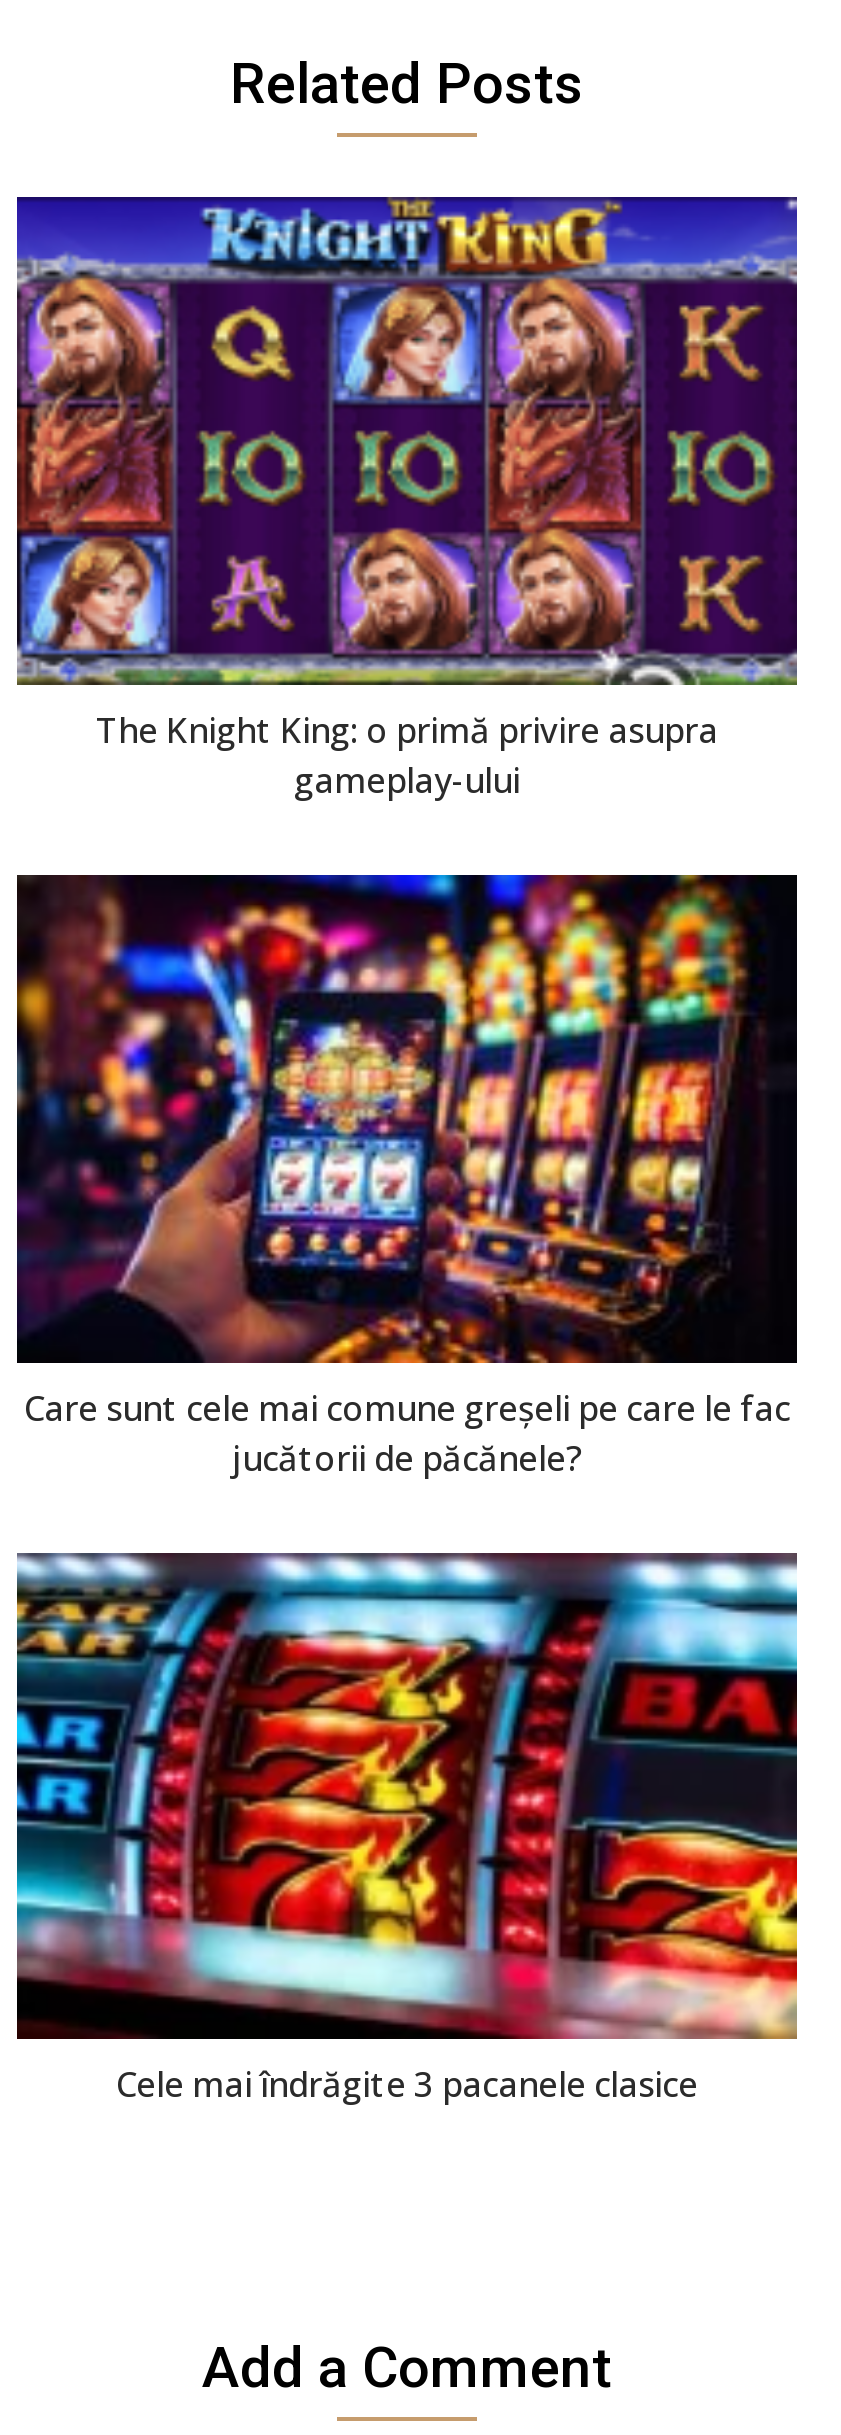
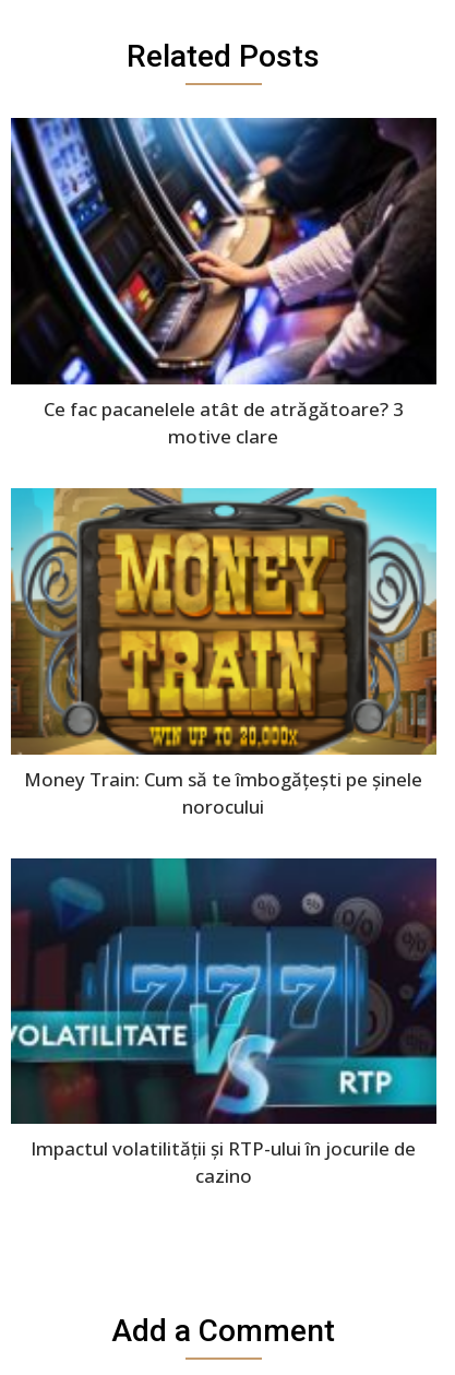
[15,195,799,803] [image] | The Knight King: o primă privire asupra | gameplay-ului -> [10,117,438,449] [image] | Ce fac pacanelele atât de atrăgătoare? 3 | motive clare
[15,873,799,1480] [image] | Care sunt cele mai comune greșeli pe care le fac | jucătorii de păcănele? -> [10,487,438,819] [image] | Money Train: Cum să te îmbogățești pe șinele | norocului
[15,1553,799,2108] [image] | Cele mai îndrăgite 3 pacanele clasice -> [10,858,438,1189] [image] | Impactul volatilității și RTP-ului în jocurile de | cazino

